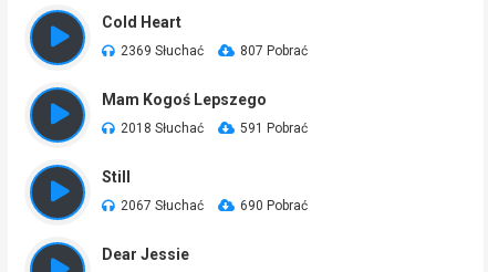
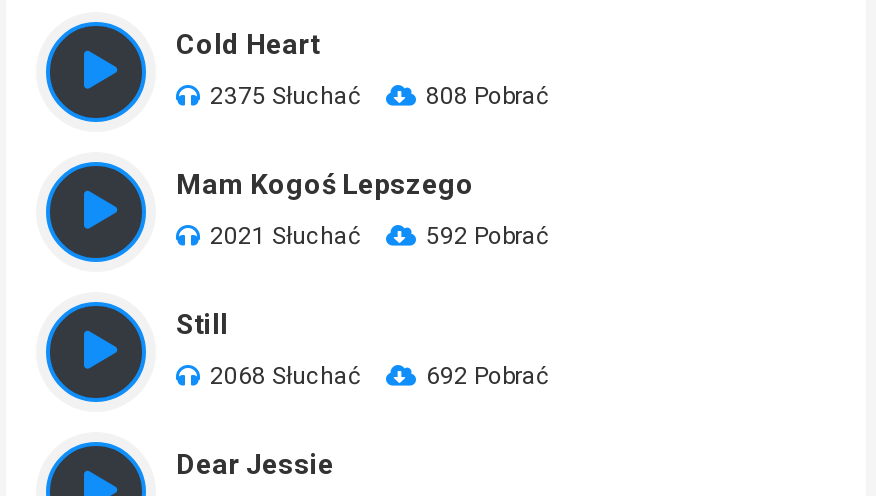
[121,43,204,59] 2369 Słuchać -> [210,82,360,110] 2375 Słuchać
[240,43,308,59] 807 Pobrać -> [426,82,548,110] 808 Pobrać
[121,121,204,136] 2018 Słuchać -> [210,222,360,250] 2021 Słuchać
[240,121,308,136] 591 Pobrać -> [426,222,548,250] 592 Pobrać
[121,198,204,213] 2067 Słuchać -> [210,362,360,390] 2068 Słuchać
[240,198,308,213] 690 Pobrać -> [426,362,548,390] 692 Pobrać

